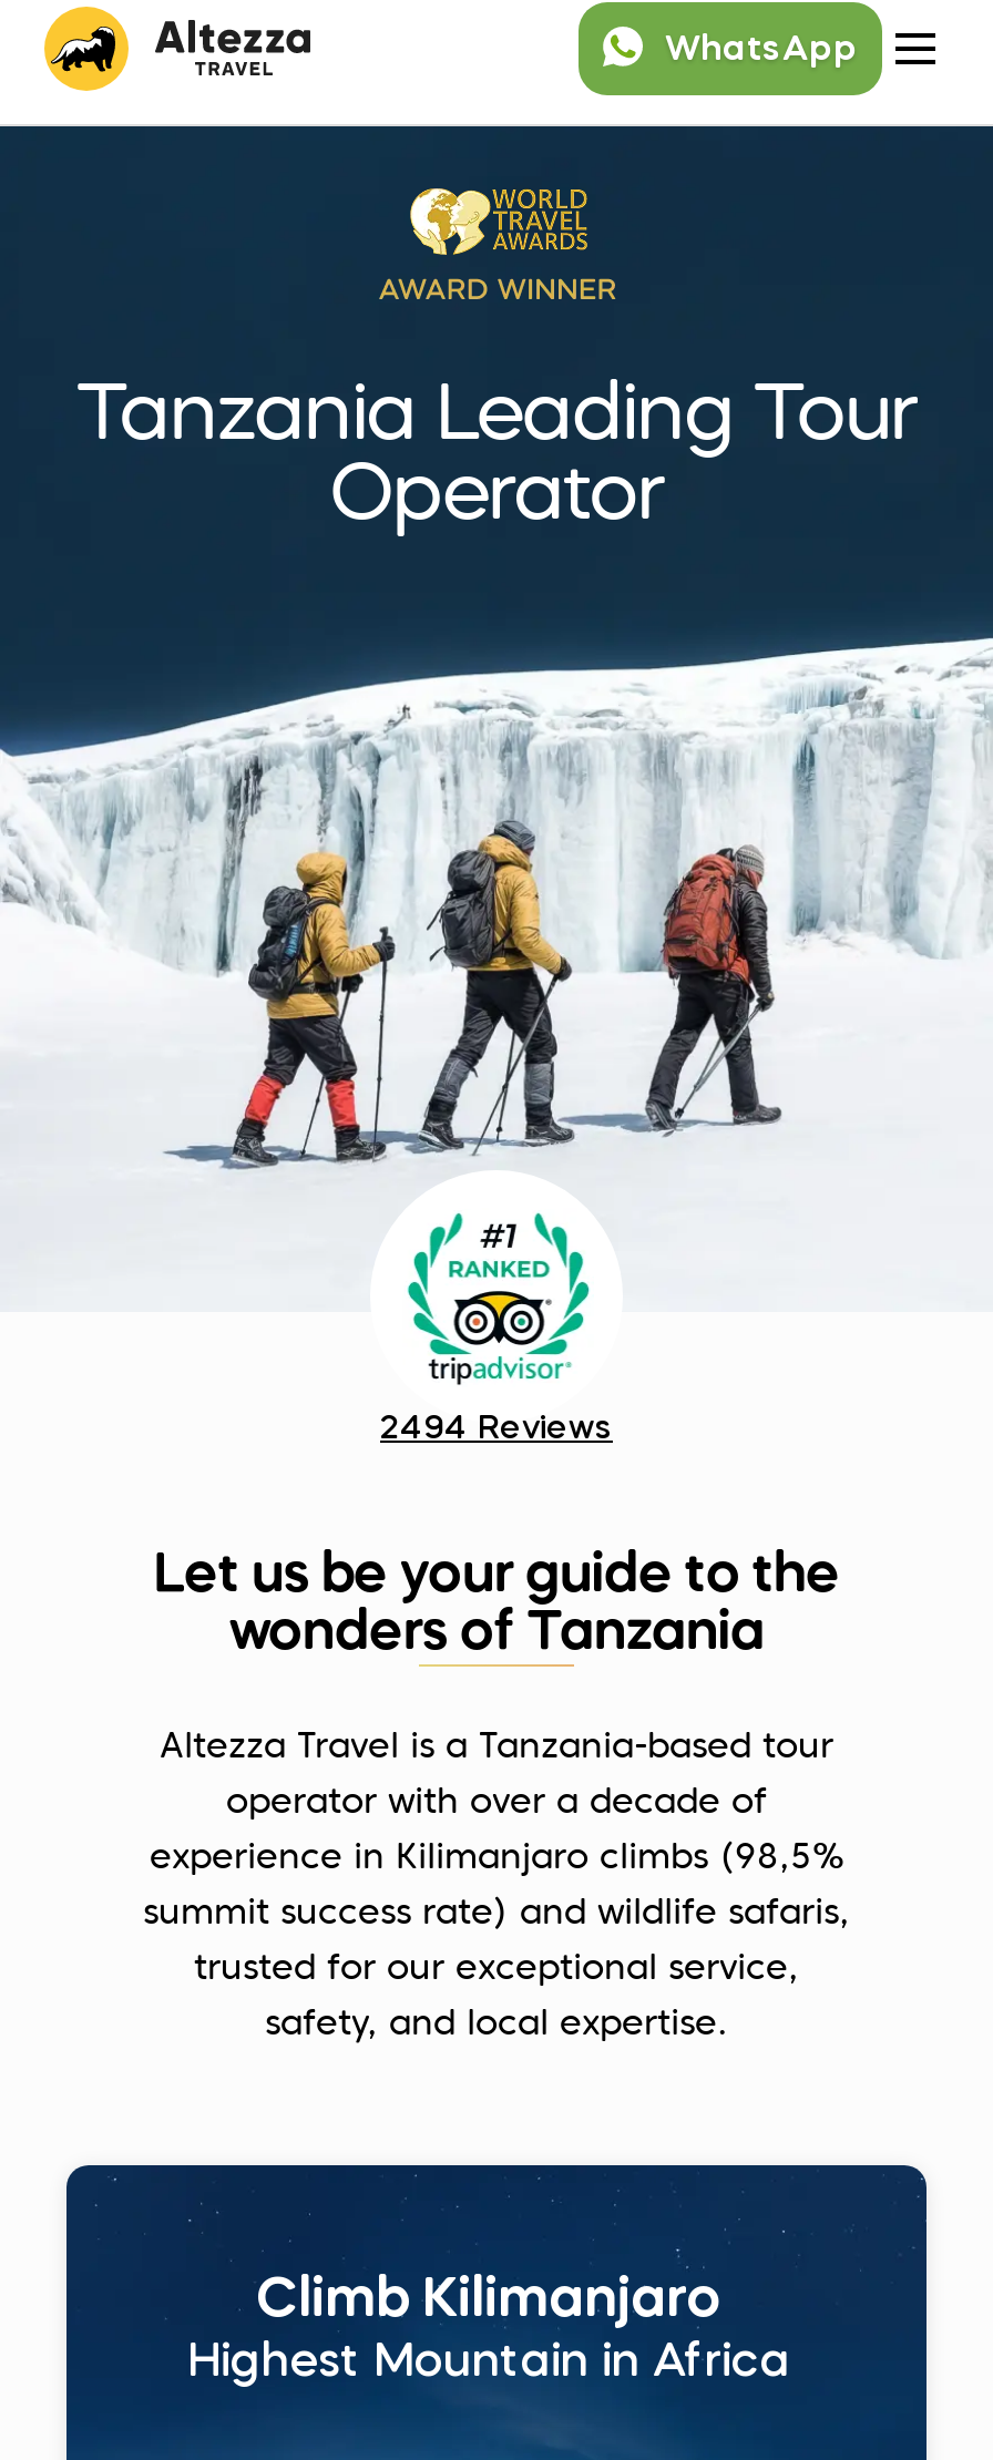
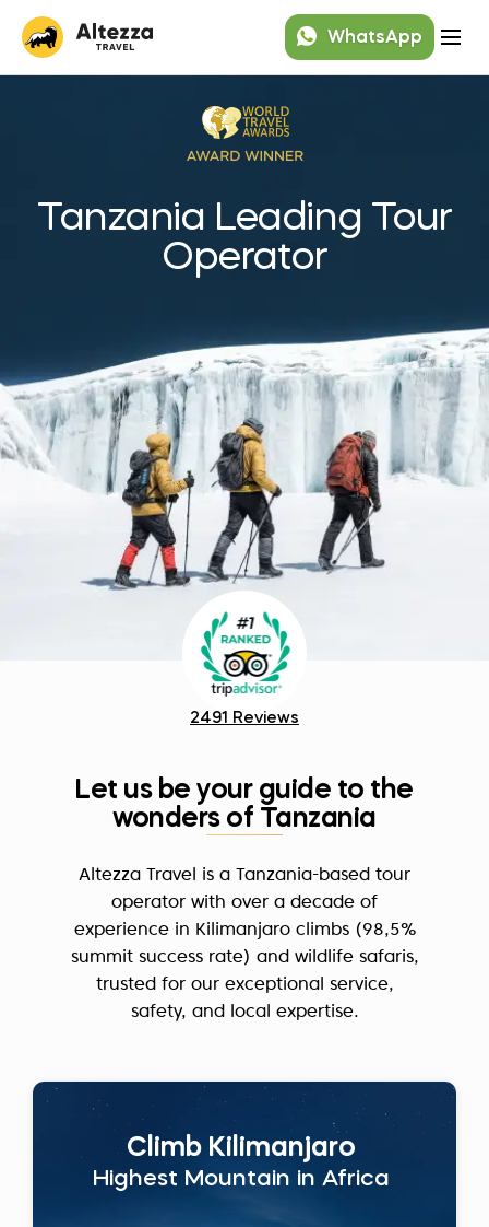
[380,1414,613,1445] 2494 Reviews -> [190,711,299,726] 2491 Reviews

